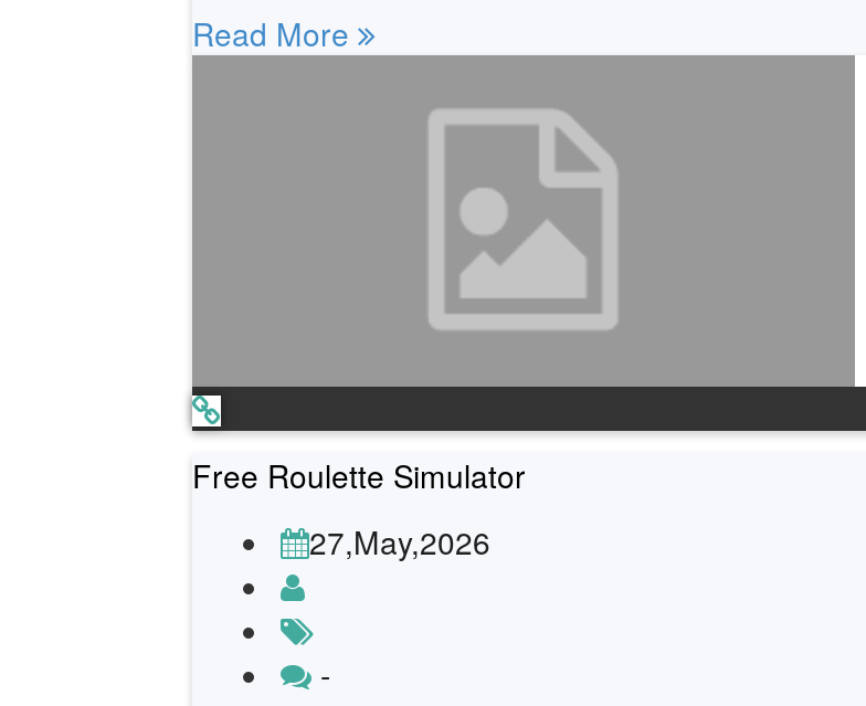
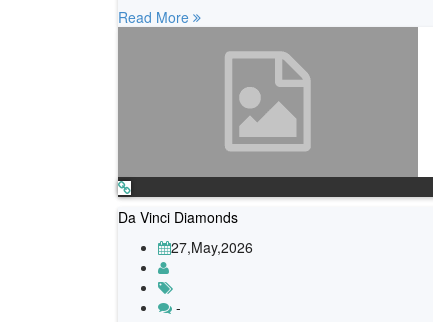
[192,453,526,497] Free Roulette Simulator -> [118,207,238,227] Da Vinci Diamonds

